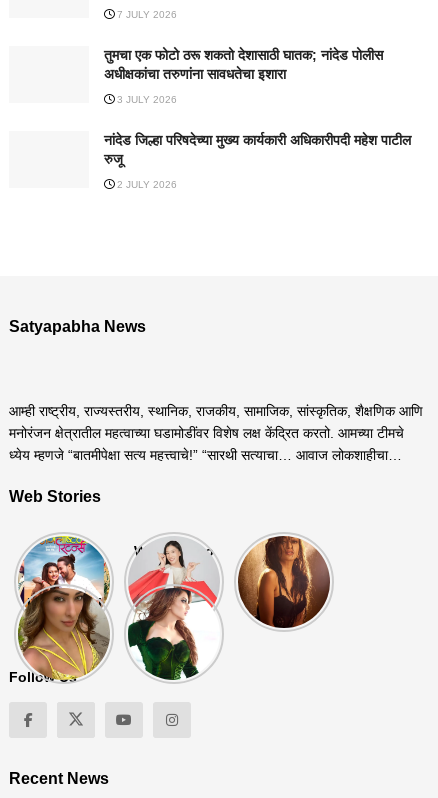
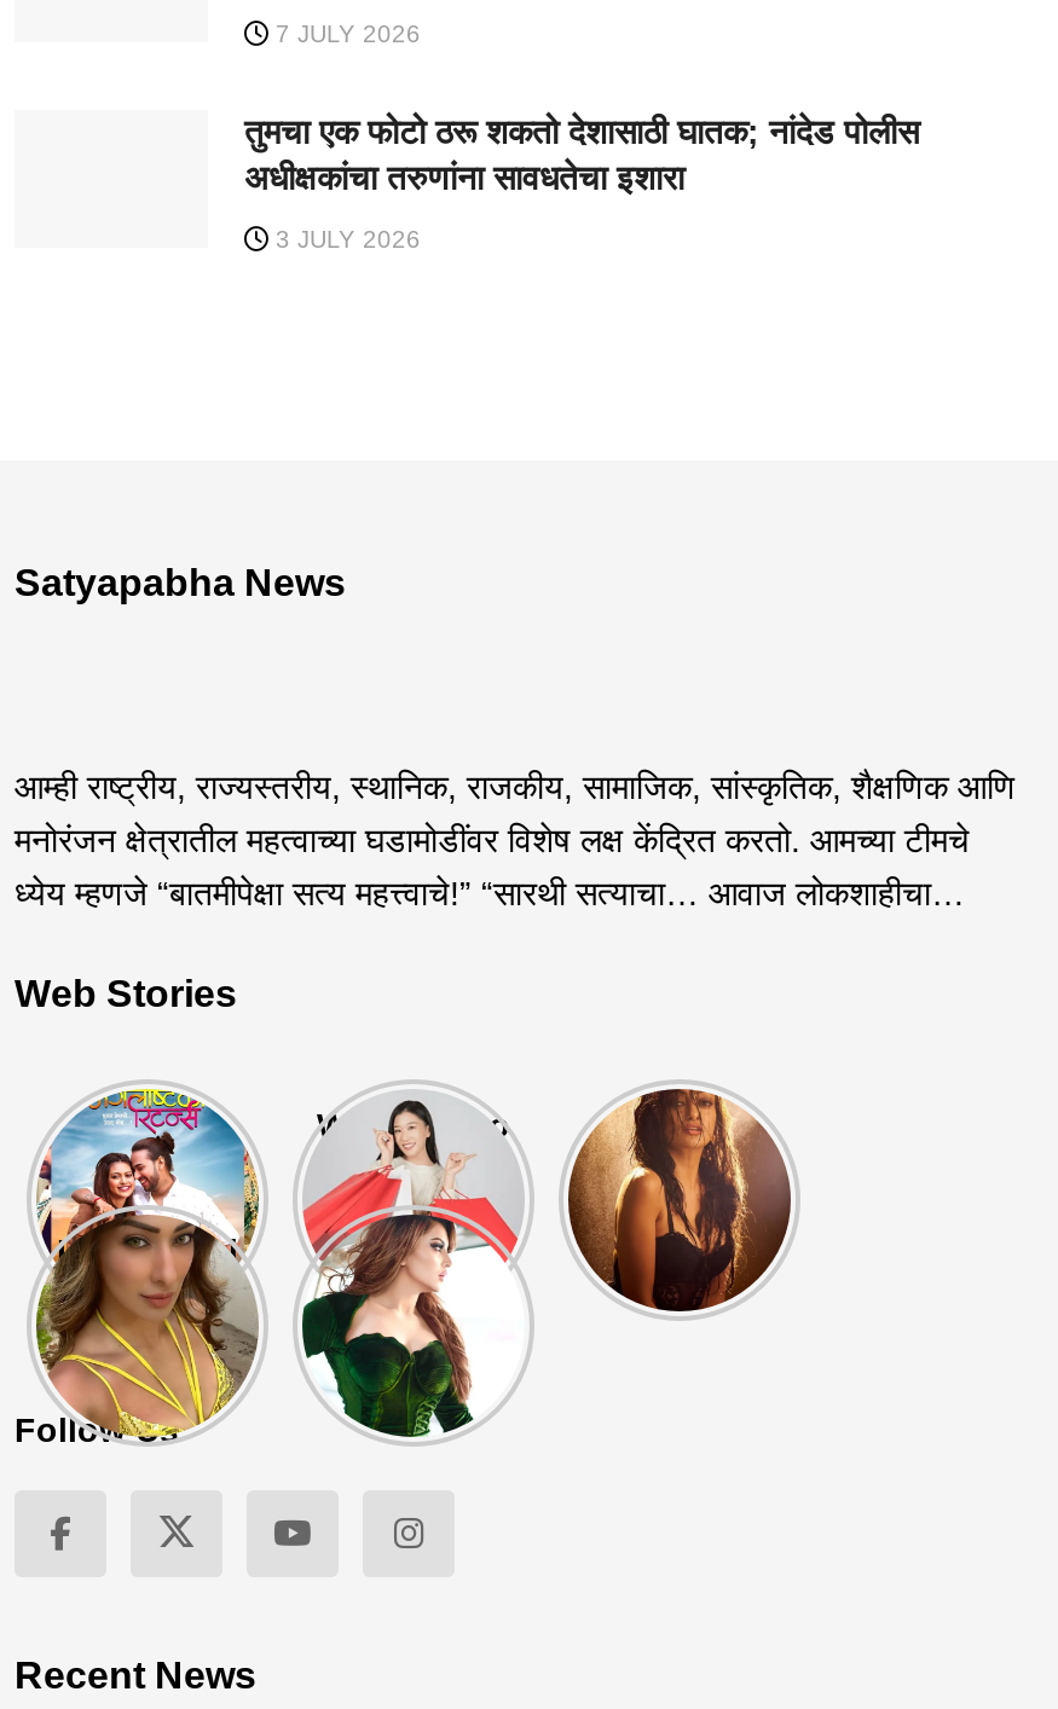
[104,132,411,190] नांदेड जिल्हा परिषदेच्या मुख्य कार्यकारी अधिकारीपदी महेश पाटील | रुजू | 2 JULY 2026 -> none

